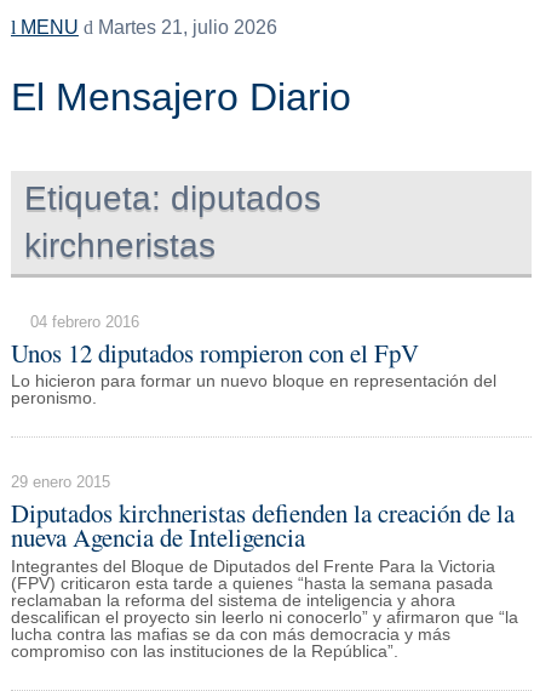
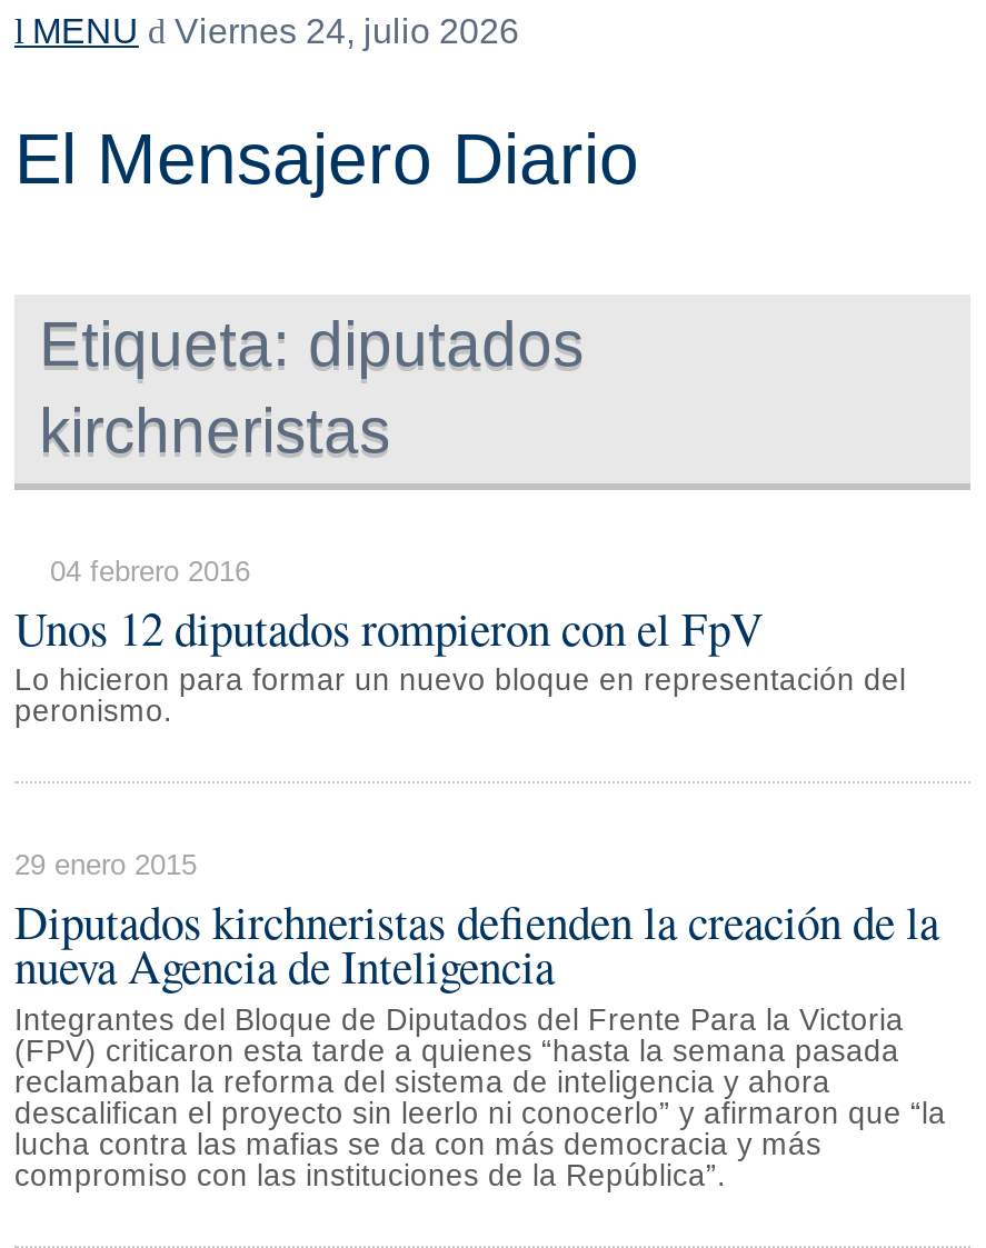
[93,17,277,38] Martes 21, julio 2026 -> [166,12,519,50] Viernes 24, julio 2026

